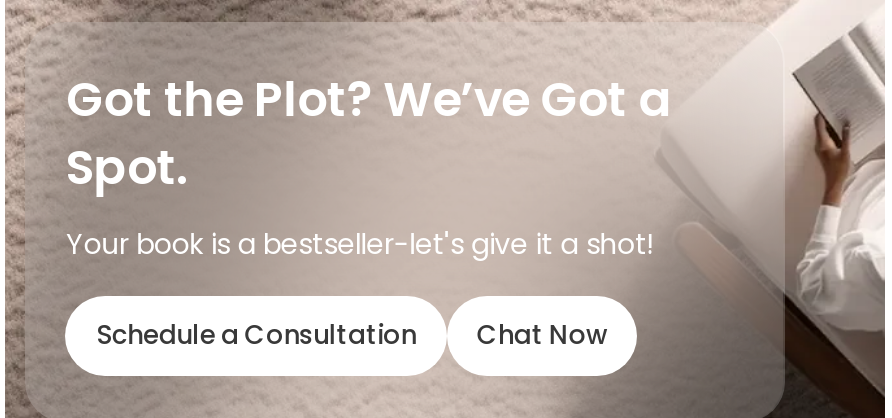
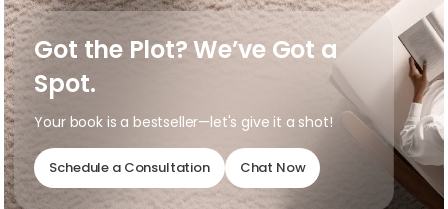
[66,224,654,264] Your book is a bestseller-let's give it a shot! -> [34,112,333,132] Your book is a bestseller—let's give it a shot!

